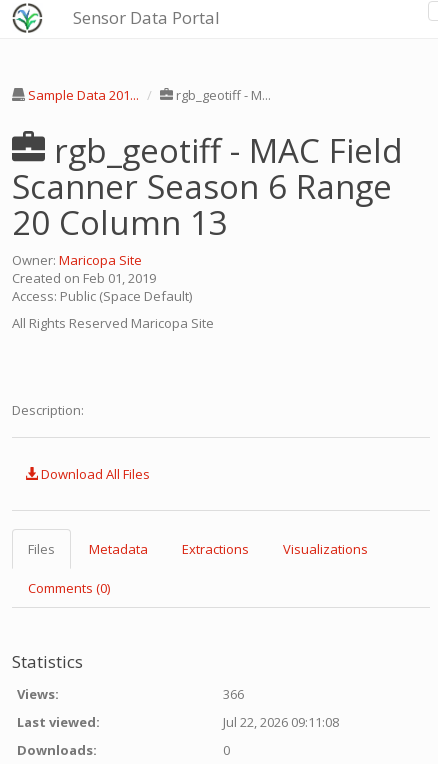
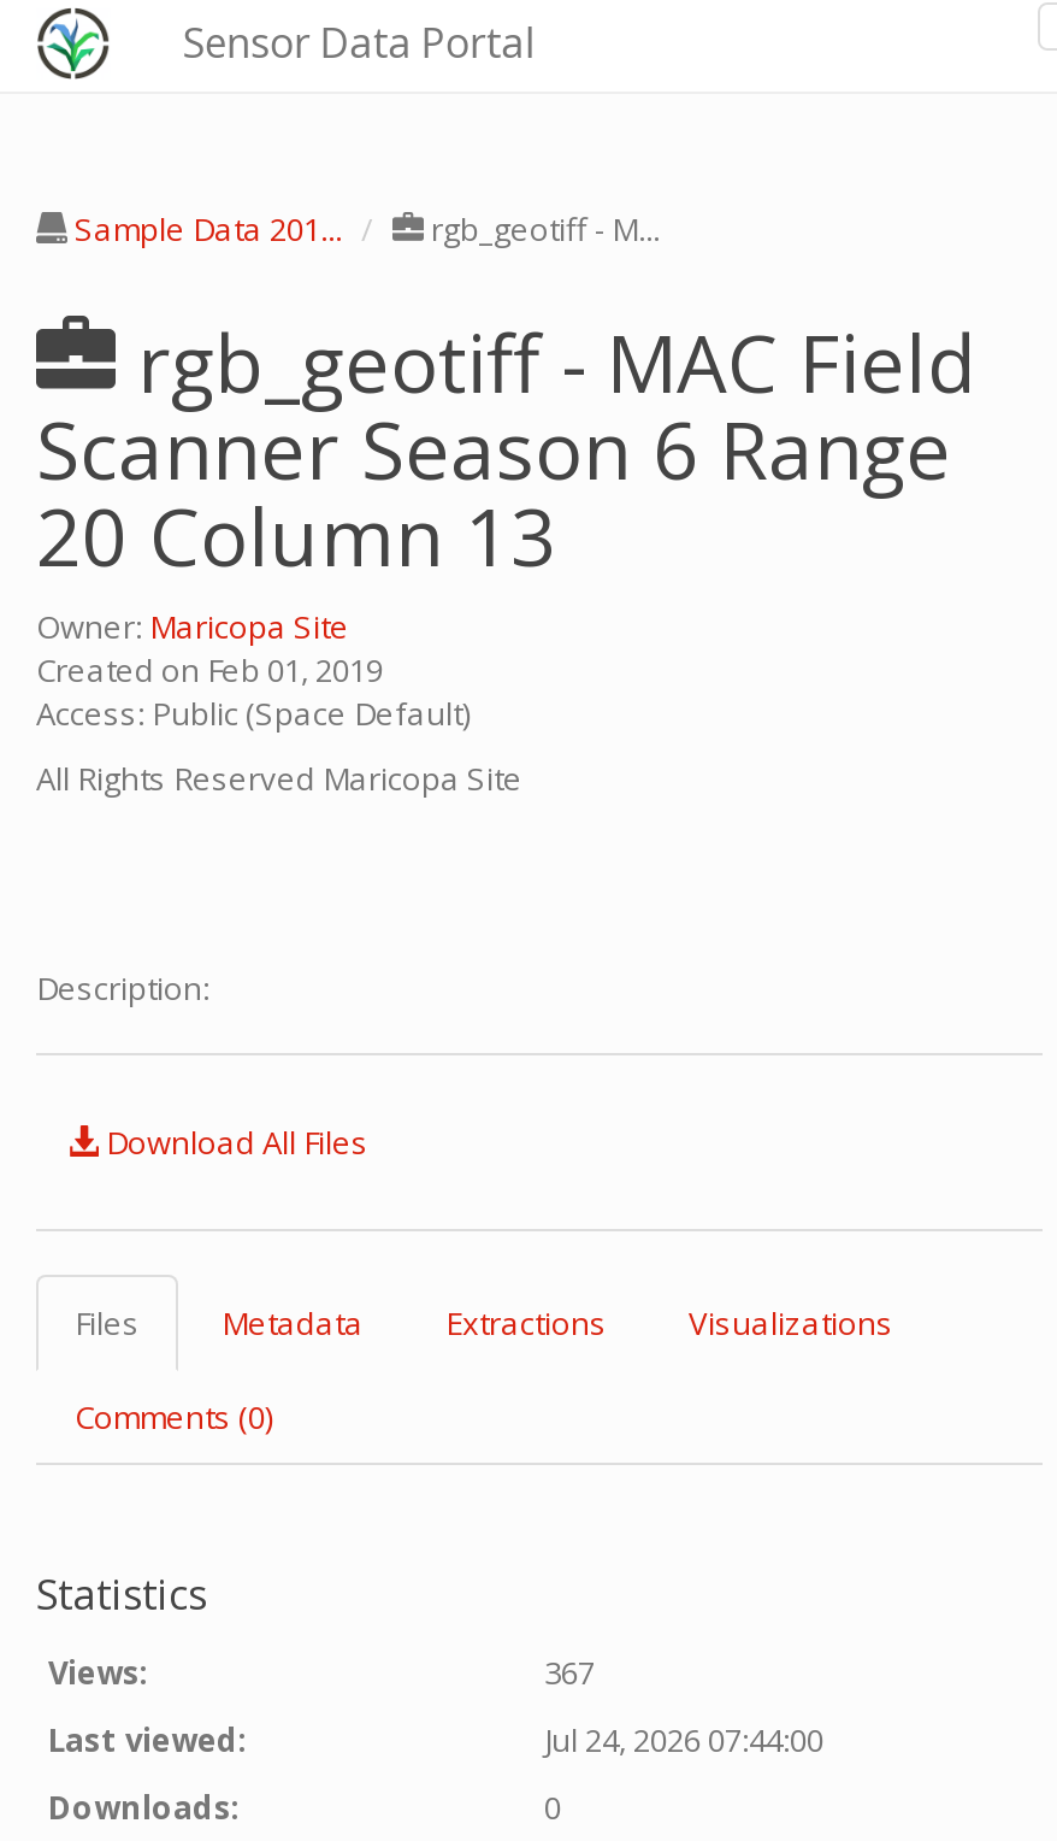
[223,685,244,703] 366 -> [544,1651,595,1694] 367
[223,713,339,731] Jul 22, 2026 09:11:08 -> [544,1718,823,1761] Jul 24, 2026 07:44:00

